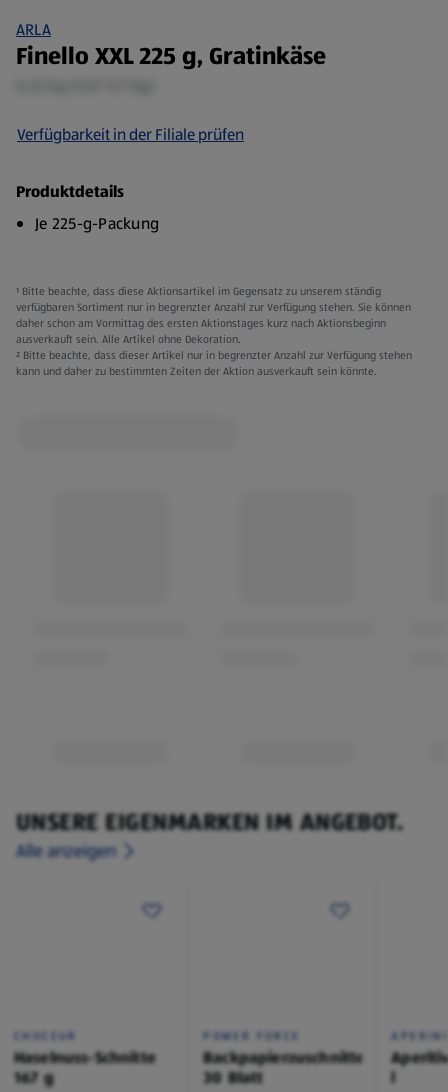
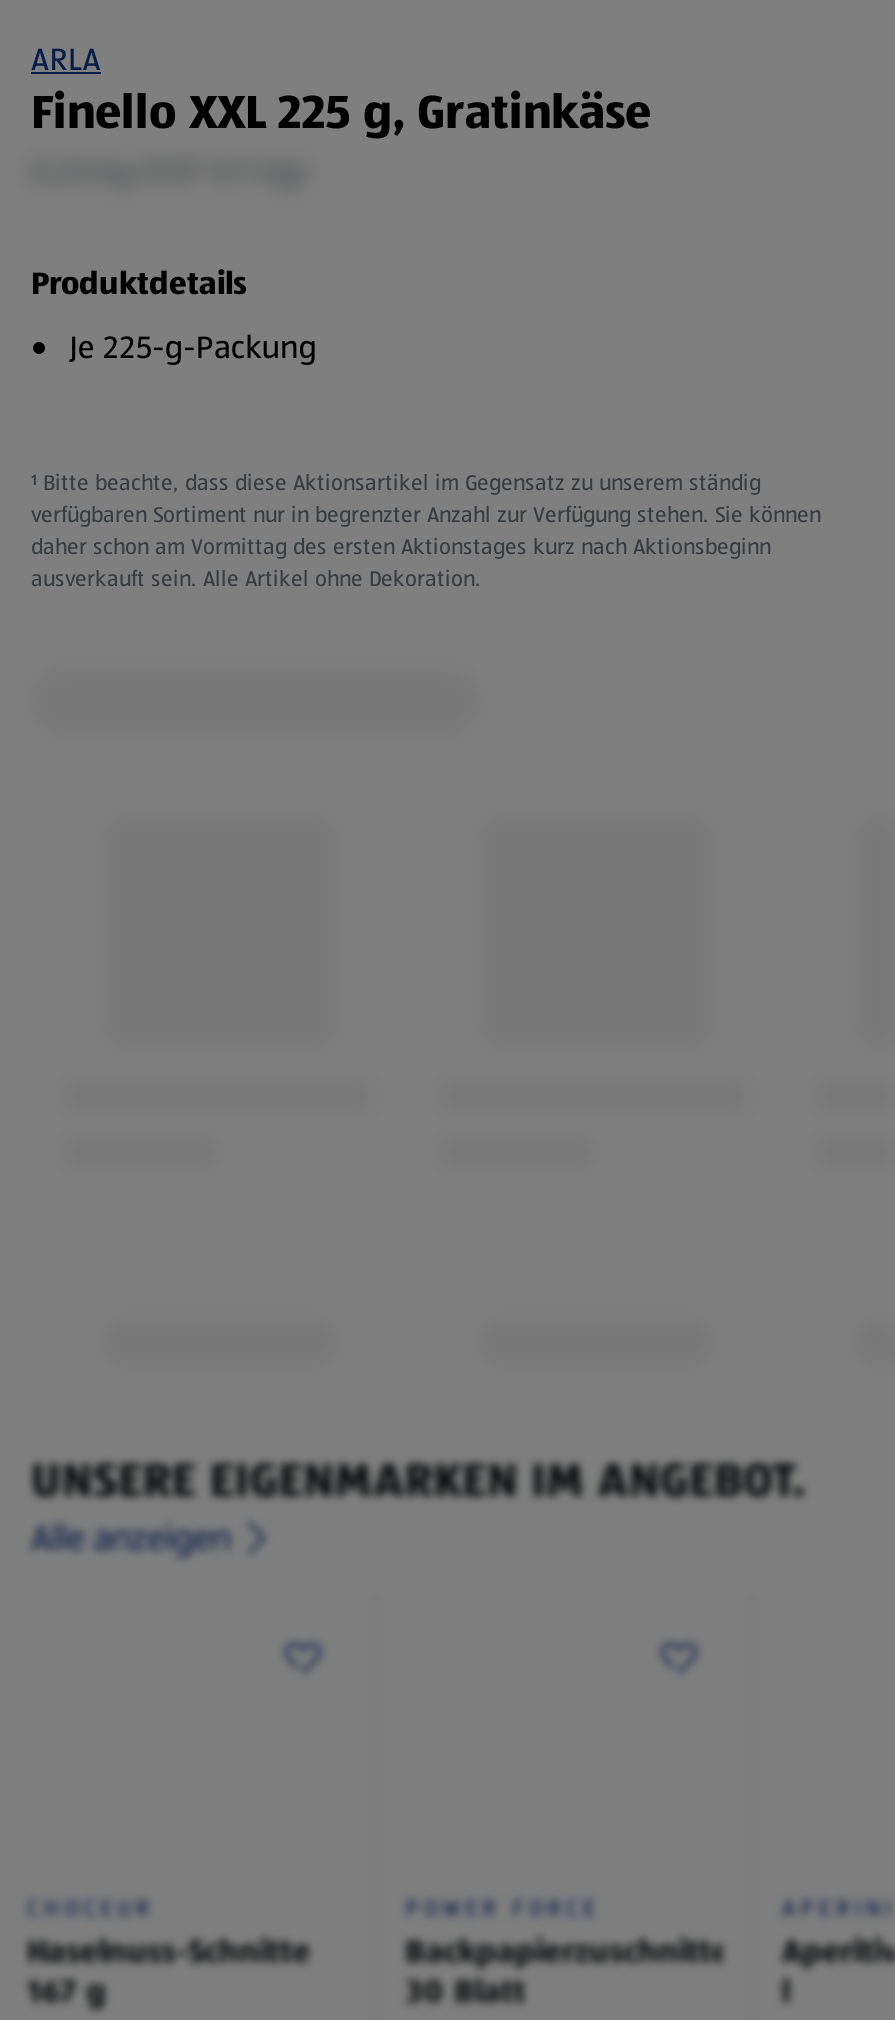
[17,123,244,146] Verfügbarkeit in der Filiale prüfen -> none
[16,348,412,379] ² Bitte beachte, dass dieser Artikel nur in begrenzter Anzahl zur Verfügung stehen | kann und daher zu bestimmten Zeiten der Aktion ausverkauft sein könnte. -> none

